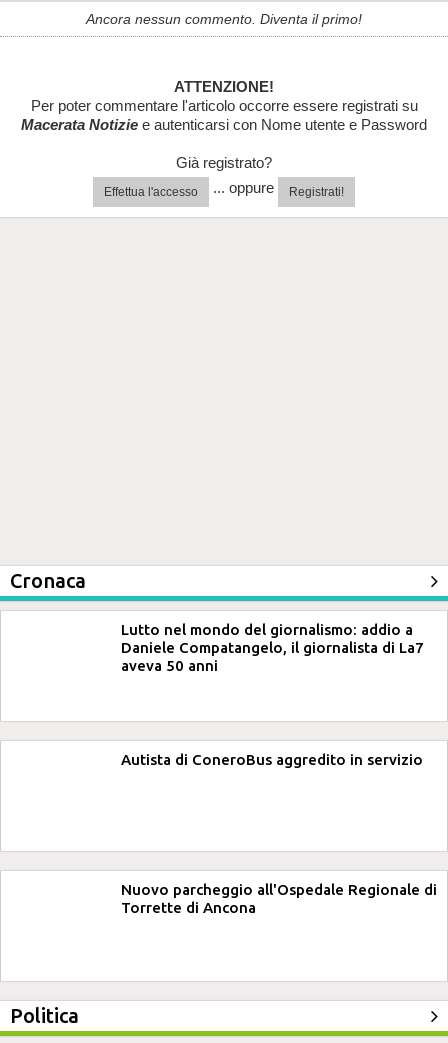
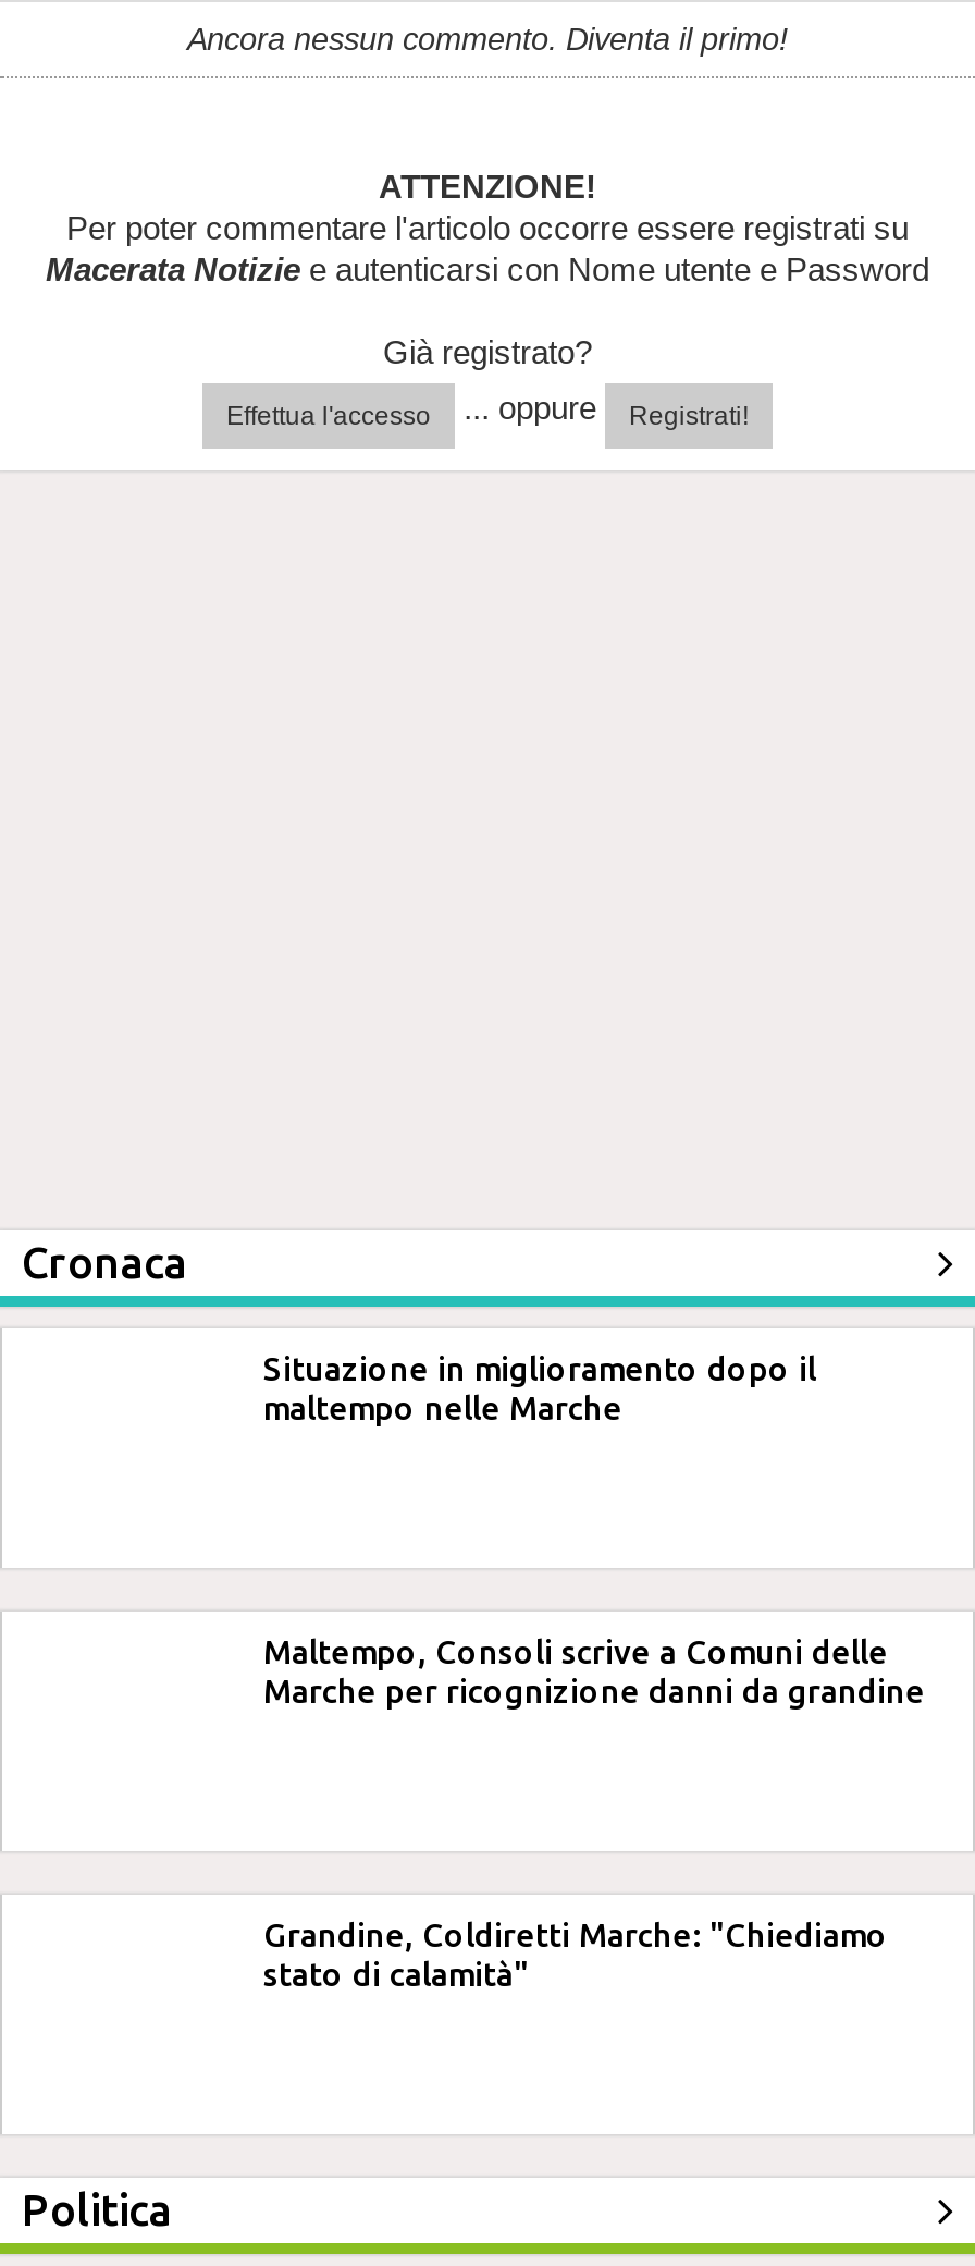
[121,621,424,674] Lutto nel mondo del giornalismo: addio a | Daniele Compatangelo, il giornalista di La7 | aveva 50 anni -> [263,1350,816,1426] Situazione in miglioramento dopo il | maltempo nelle Marche
[121,751,423,768] Autista di ConeroBus aggredito in servizio -> [263,1633,925,1710] Maltempo, Consoli scrive a Comuni delle | Marche per ricognizione danni da grandine
[121,881,437,916] Nuovo parcheggio all'Ospedale Regionale di | Torrette di Ancona -> [263,1916,888,1993] Grandine, Coldiretti Marche: "Chiediamo | stato di calamità"

